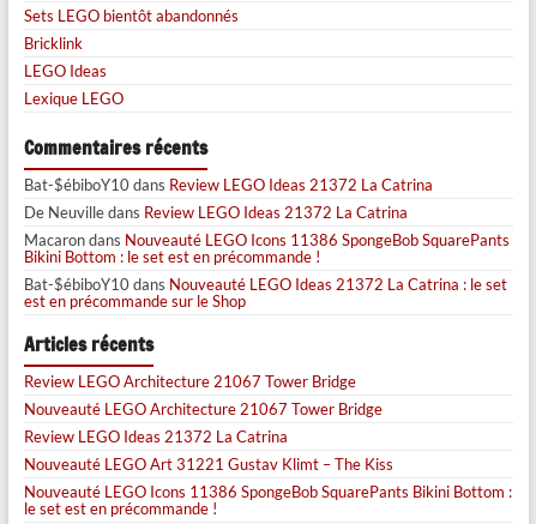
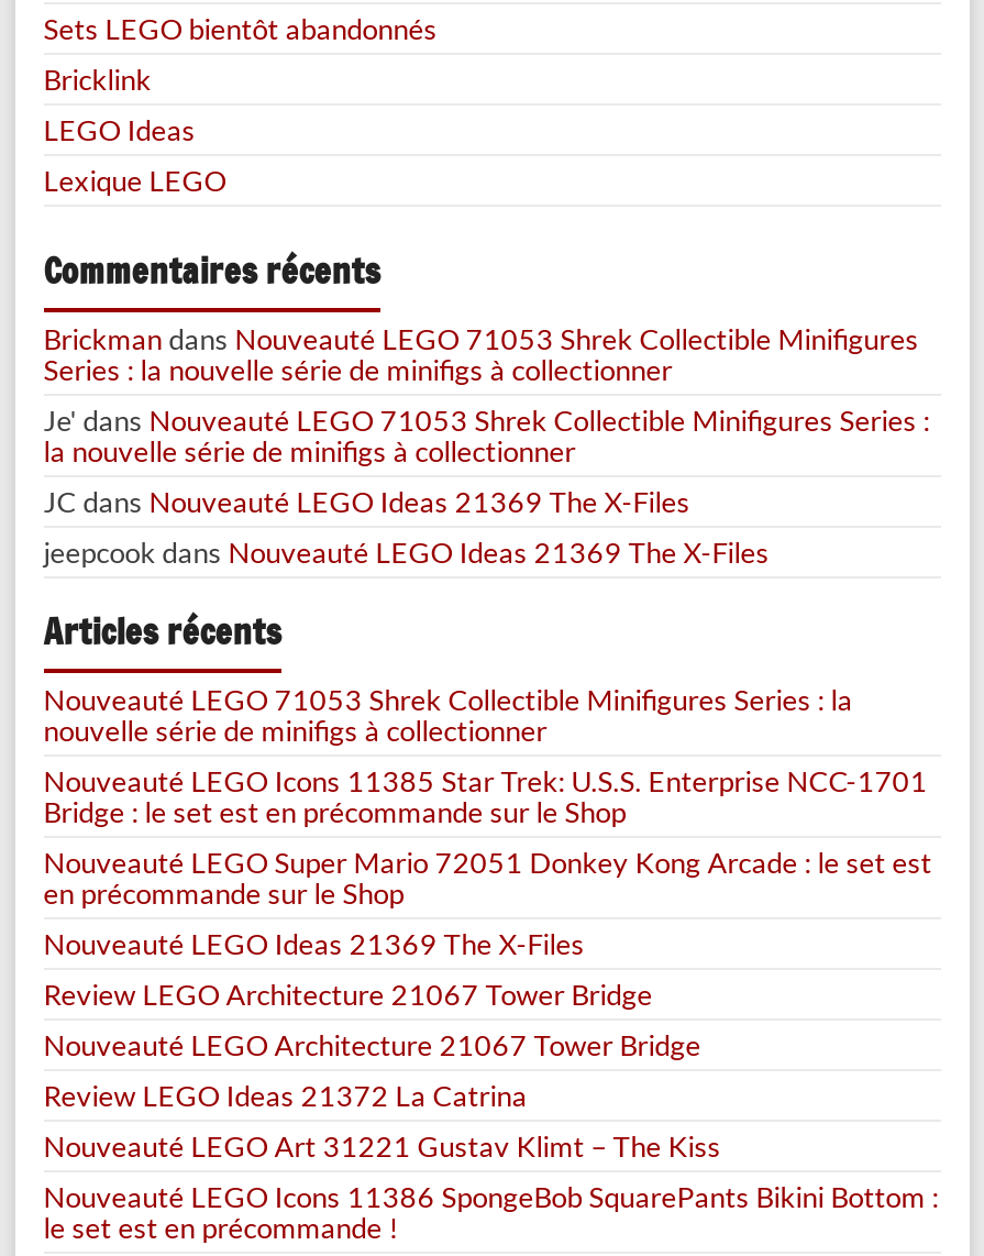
[24,175,509,311] Bat-$ébiboY10 dans Review LEGO Ideas 21372 La Catrina | De Neuville dans Review LEGO Ideas 21372 La Catrina | Macaron dans Nouveauté LEGO Icons 11386 SpongeBob SquarePants | Bikini Bottom : le set est en précommande ! | Bat-$ébiboY10 dans Nouveauté LEGO Ideas 21372 La Catrina : le set | est en précommande sur le Shop -> [44,322,930,570] Brickman dans Nouveauté LEGO 71053 Shrek Collectible Minifigures | Series : la nouvelle série de minifigs à collectionner | Je' dans Nouveauté LEGO 71053 Shrek Collectible Minifigures Series : | la nouvelle série de minifigs à collectionner | JC dans Nouveauté LEGO Ideas 21369 The X-Files | jeepcook dans Nouveauté LEGO Ideas 21369 The X-Files
none -> [44,682,932,962] Nouveauté LEGO 71053 Shrek Collectible Minifigures Series : la | nouvelle série de minifigs à collectionner | Nouveauté LEGO Icons 11385 Star Trek: U.S.S. Enterprise NCC-1701 | Bridge : le set est en précommande sur le Shop | Nouveauté LEGO Super Mario 72051 Donkey Kong Arcade : le set est | en précommande sur le Shop | Nouveauté LEGO Ideas 21369 The X-Files

